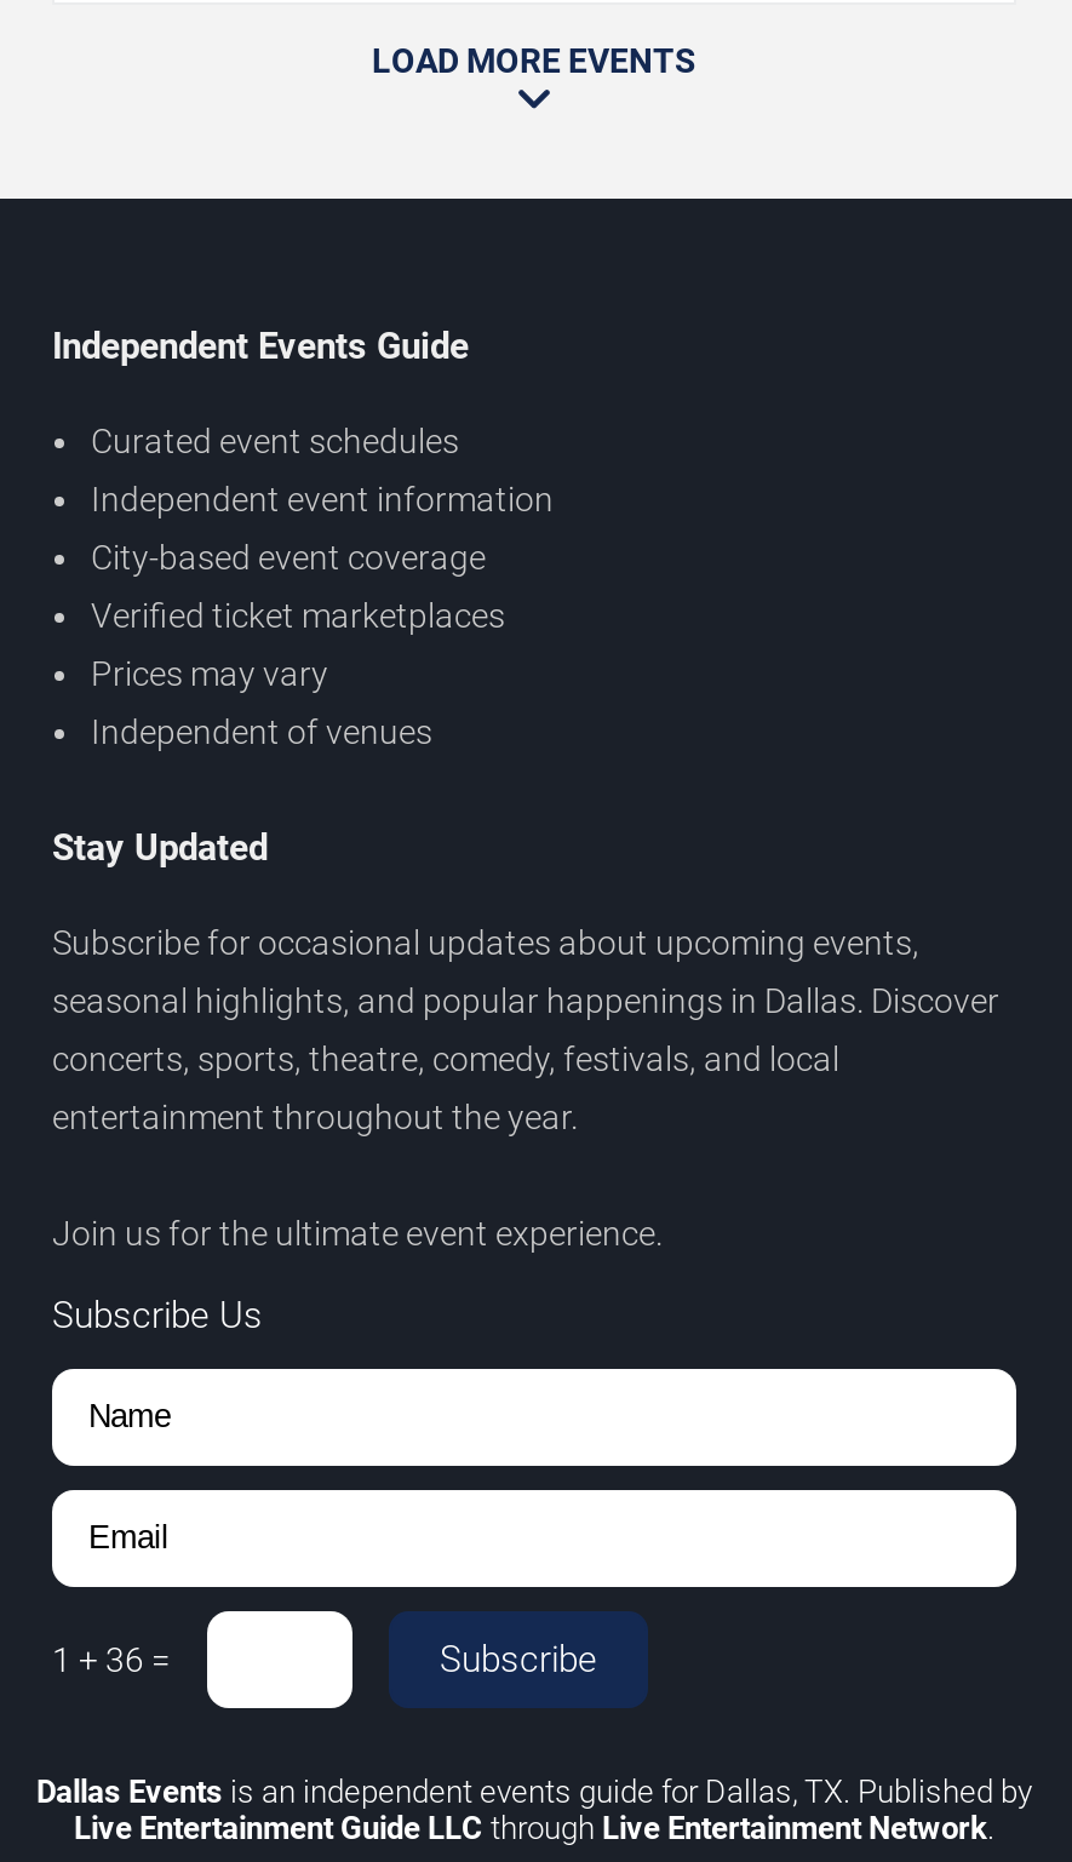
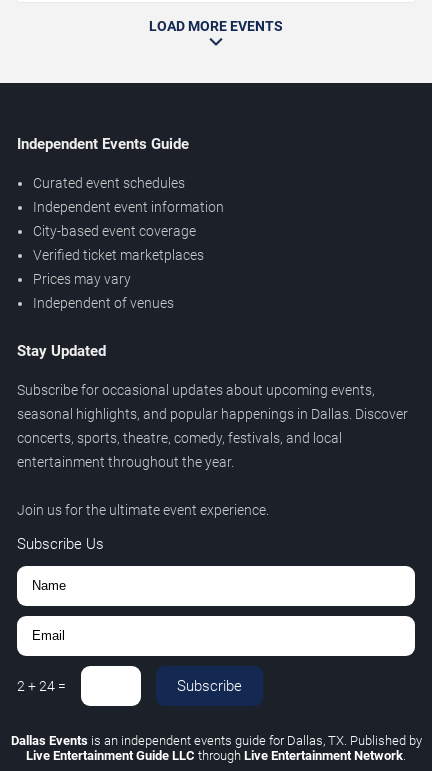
[52,1639,171,1678] 1 + 36 = -> [17,677,66,693] 2 + 24 =

